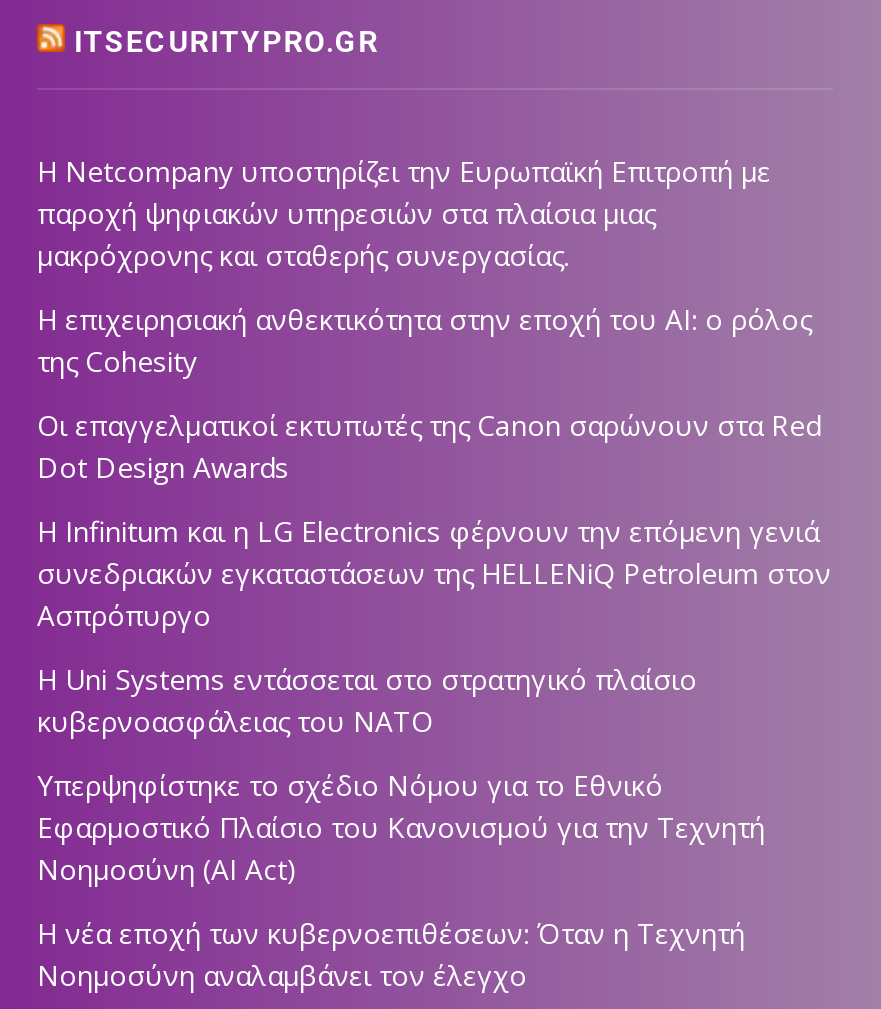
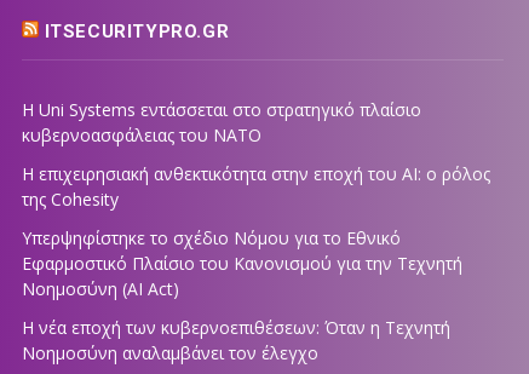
[37,153,831,635] Η Netcompany υποστηρίζει την Ευρωπαϊκή Επιτροπή με | παροχή ψηφιακών υπηρεσιών στα πλαίσια μιας | μακρόχρονης και σταθερής συνεργασίας. | Οι επαγγελματικοί εκτυπωτές της Canon σαρώνουν στα Red | Dot Design Awards | Η Infinitum και η LG Electronics φέρνουν την επόμενη γενιά | συνεδριακών εγκαταστάσεων της HELLENiQ Petroleum στον | Ασπρόπυργο -> none
moved [37,301,811,381] -> [22,163,490,211]: Η επιχειρησιακή ανθεκτικότητα στην εποχή του ΑΙ: ο ρόλος | της Cohesity
moved [37,661,697,741] -> [22,98,421,147]: Η Uni Systems εντάσσεται στο στρατηγικό πλαίσιο | κυβερνοασφάλειας του ΝΑΤΟ

